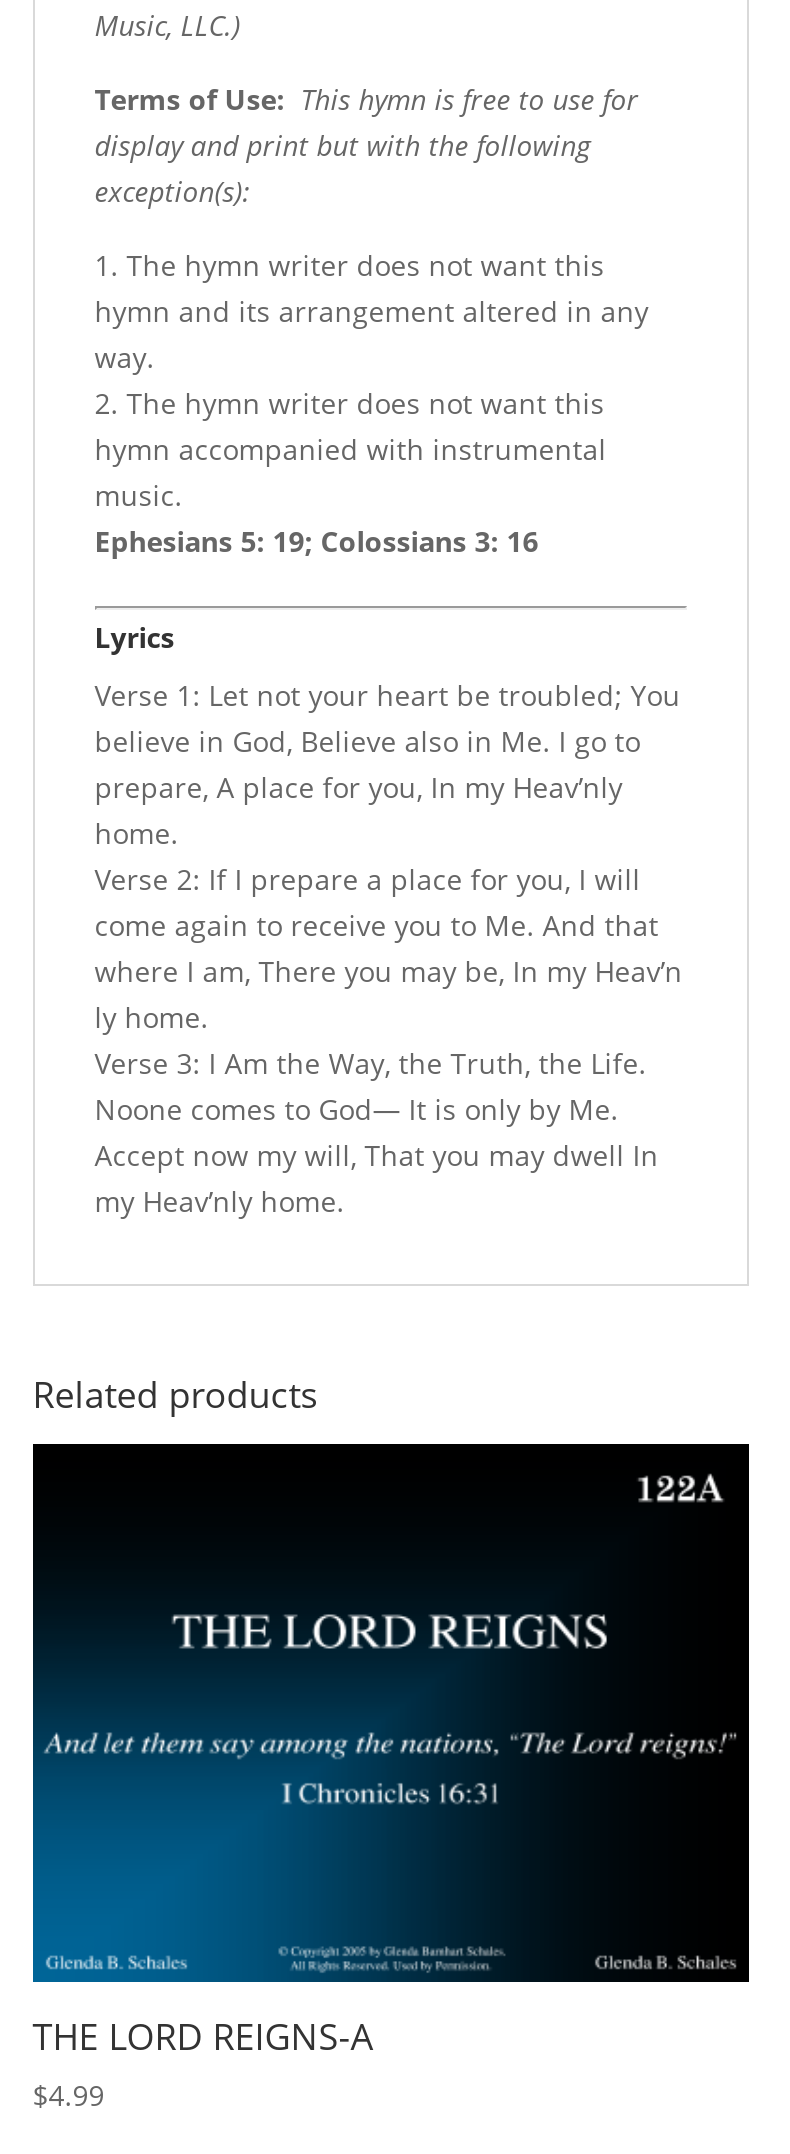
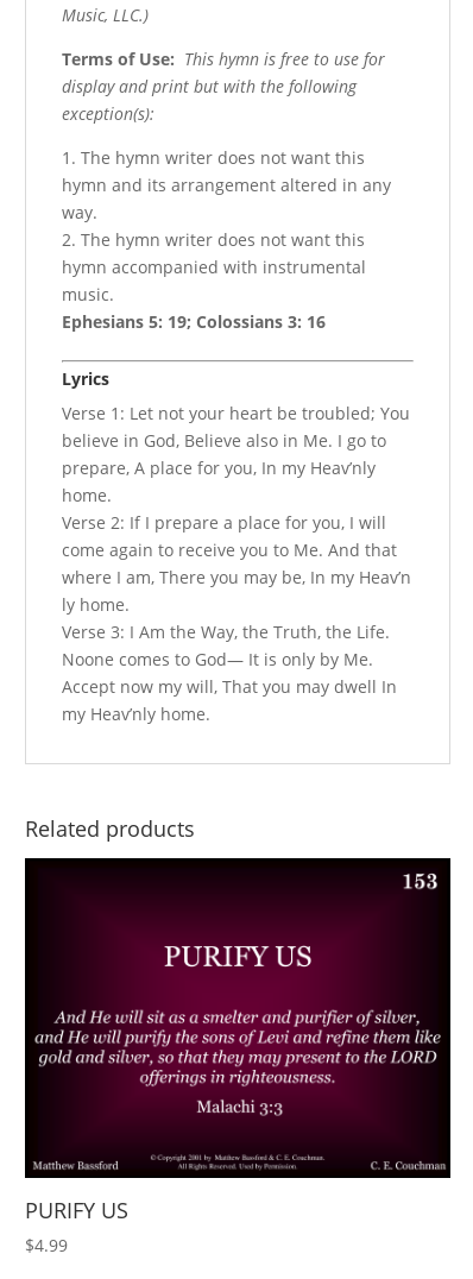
[31,1468,741,2060] [image] | THE LORD REIGNS-A -> [24,871,447,1224] [image] | PURIFY US

